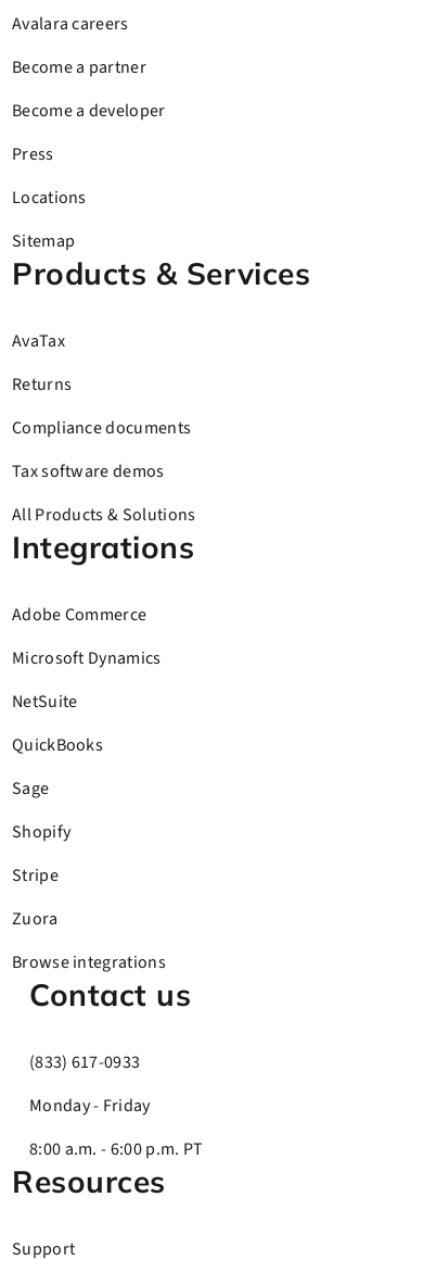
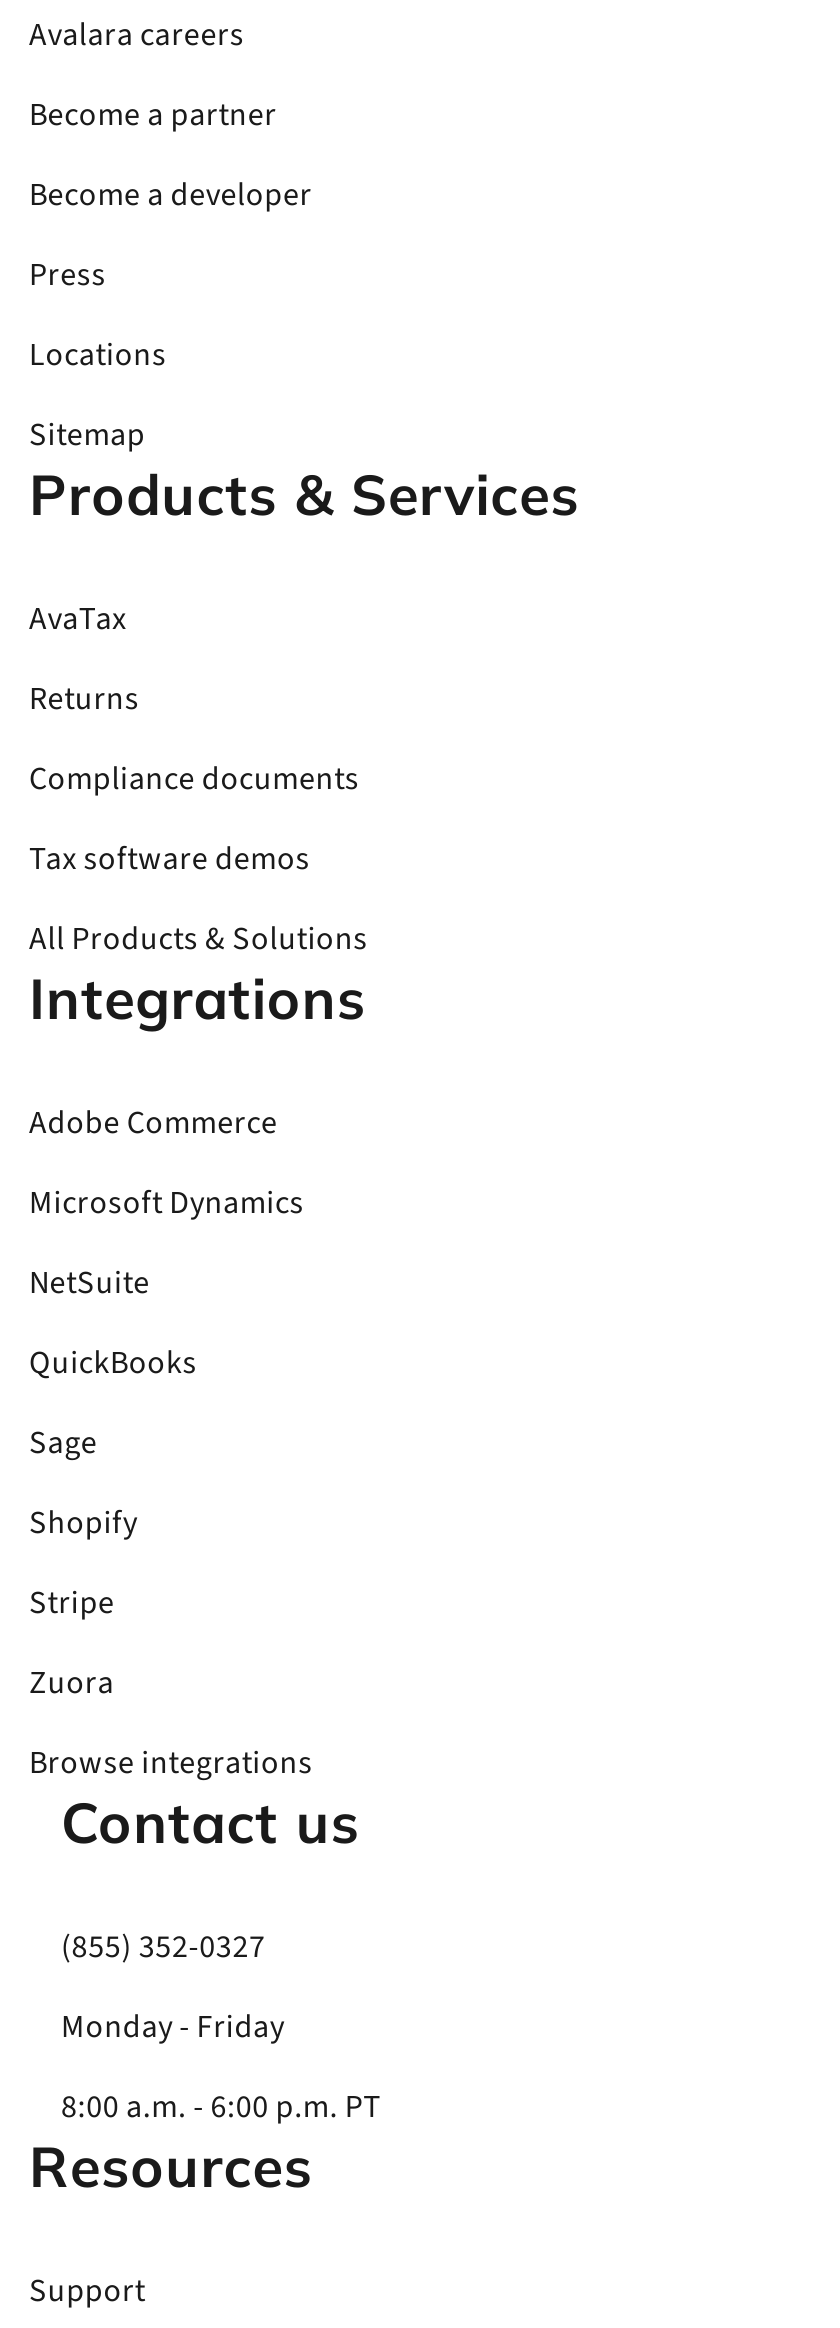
[29,1050,140,1074] (833) 617-0933 -> [61,1925,266,1969] (855) 352-0327

